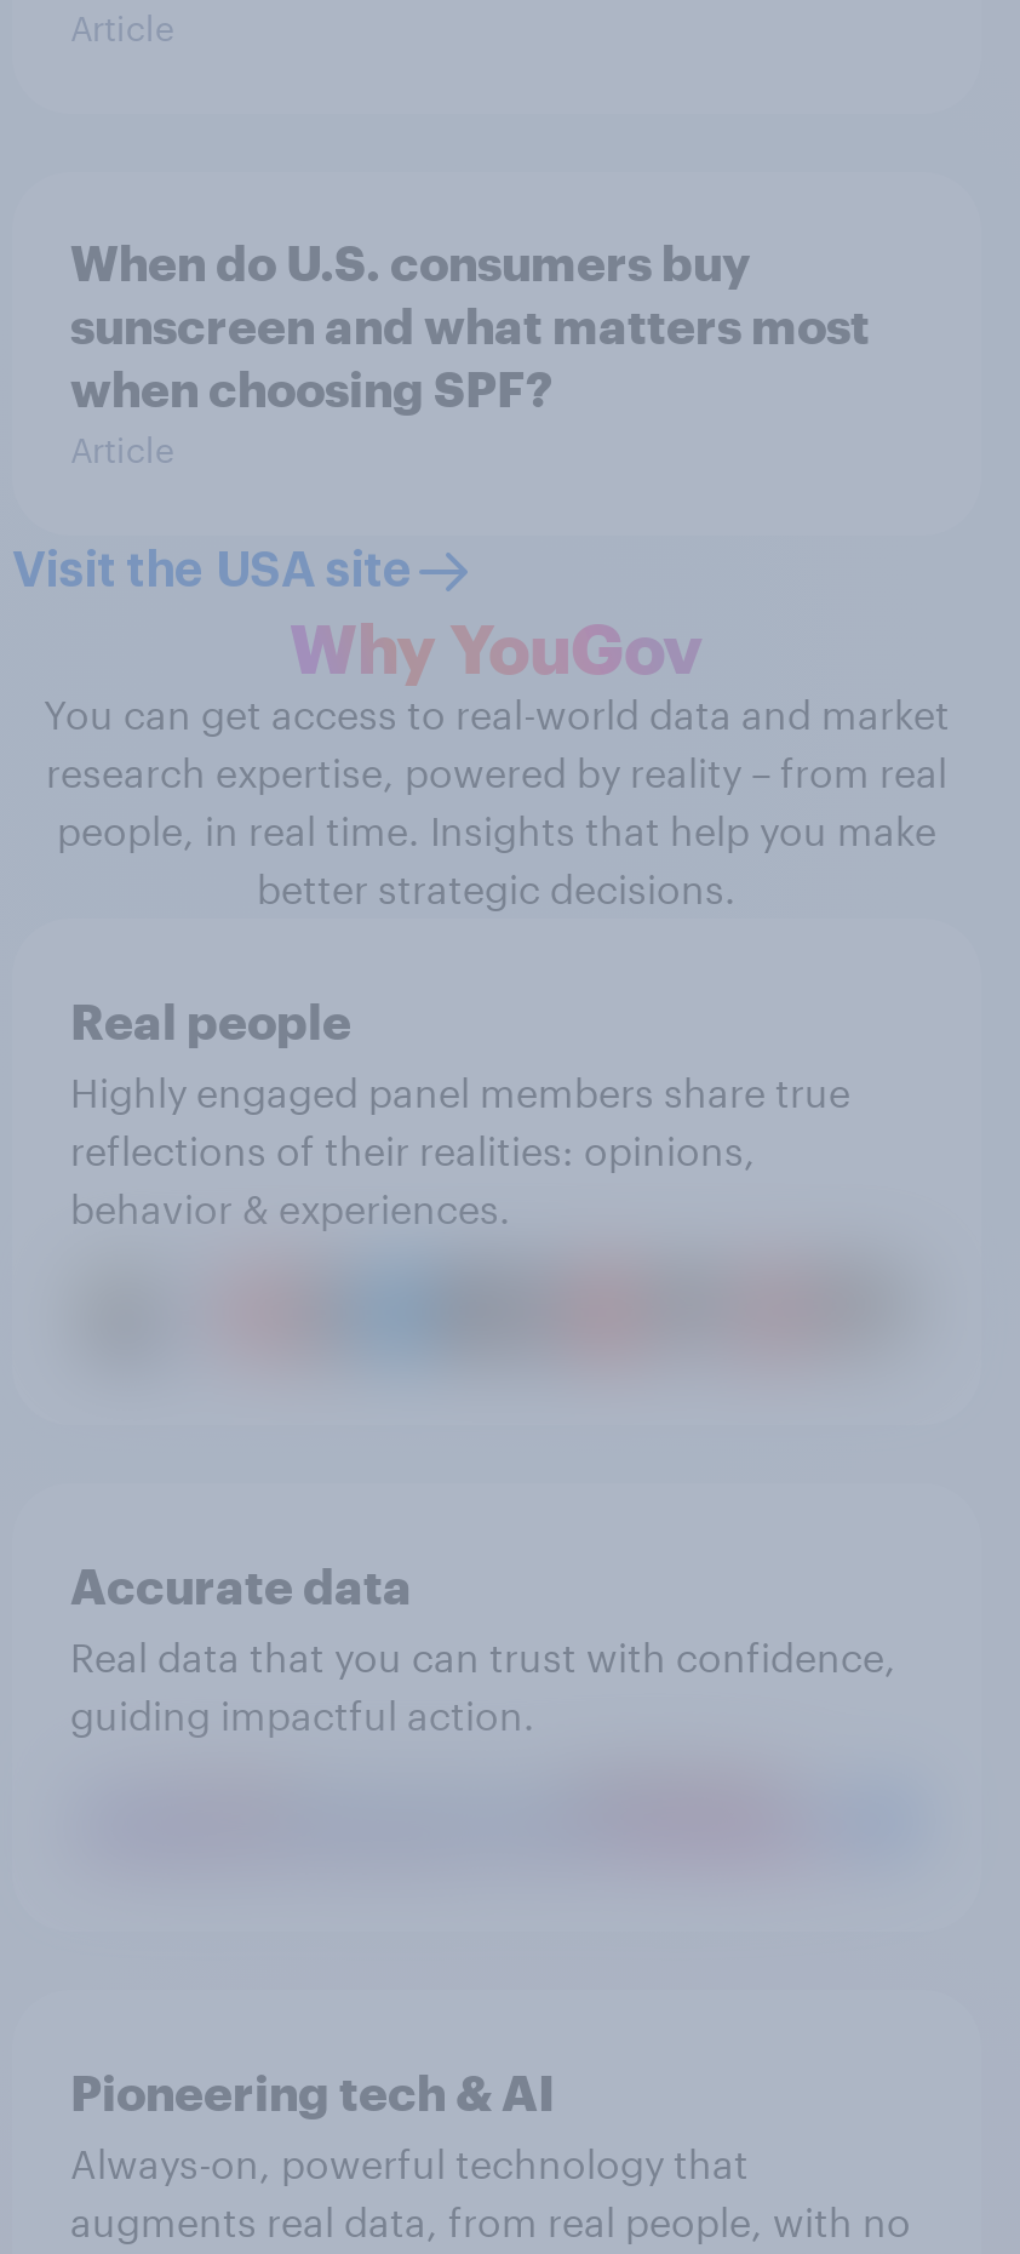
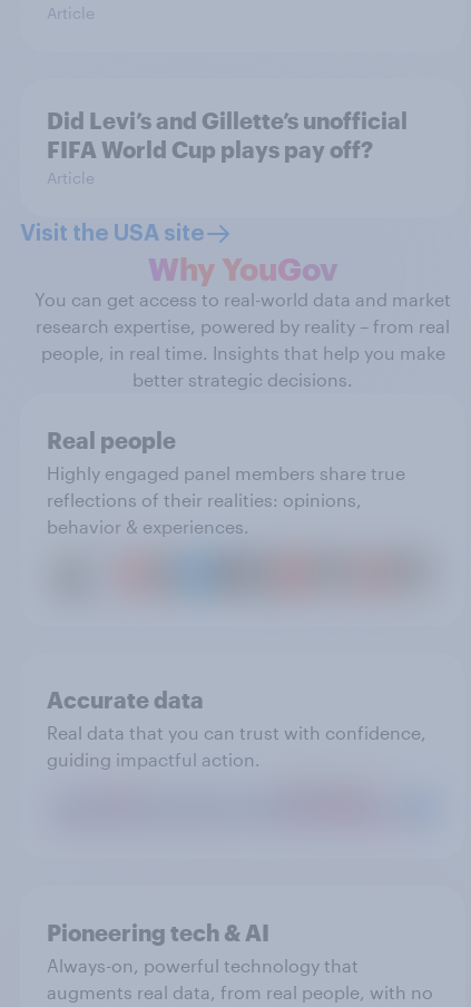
[70,233,870,417] When do U.S. consumers buy | sunscreen and what matters most | when choosing SPF? -> [47,107,408,163] Did Levi’s and Gillette’s unofficial | FIFA World Cup plays pay off?

